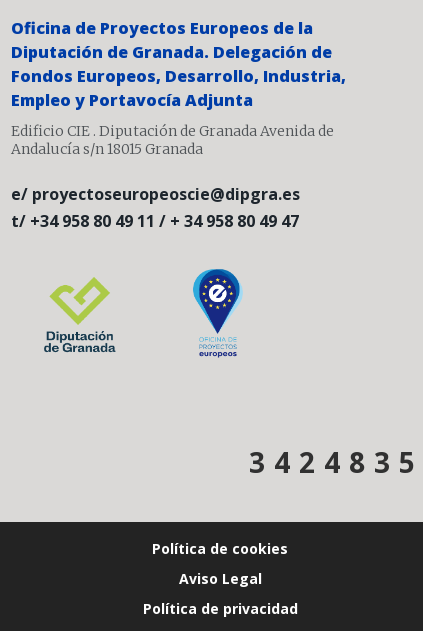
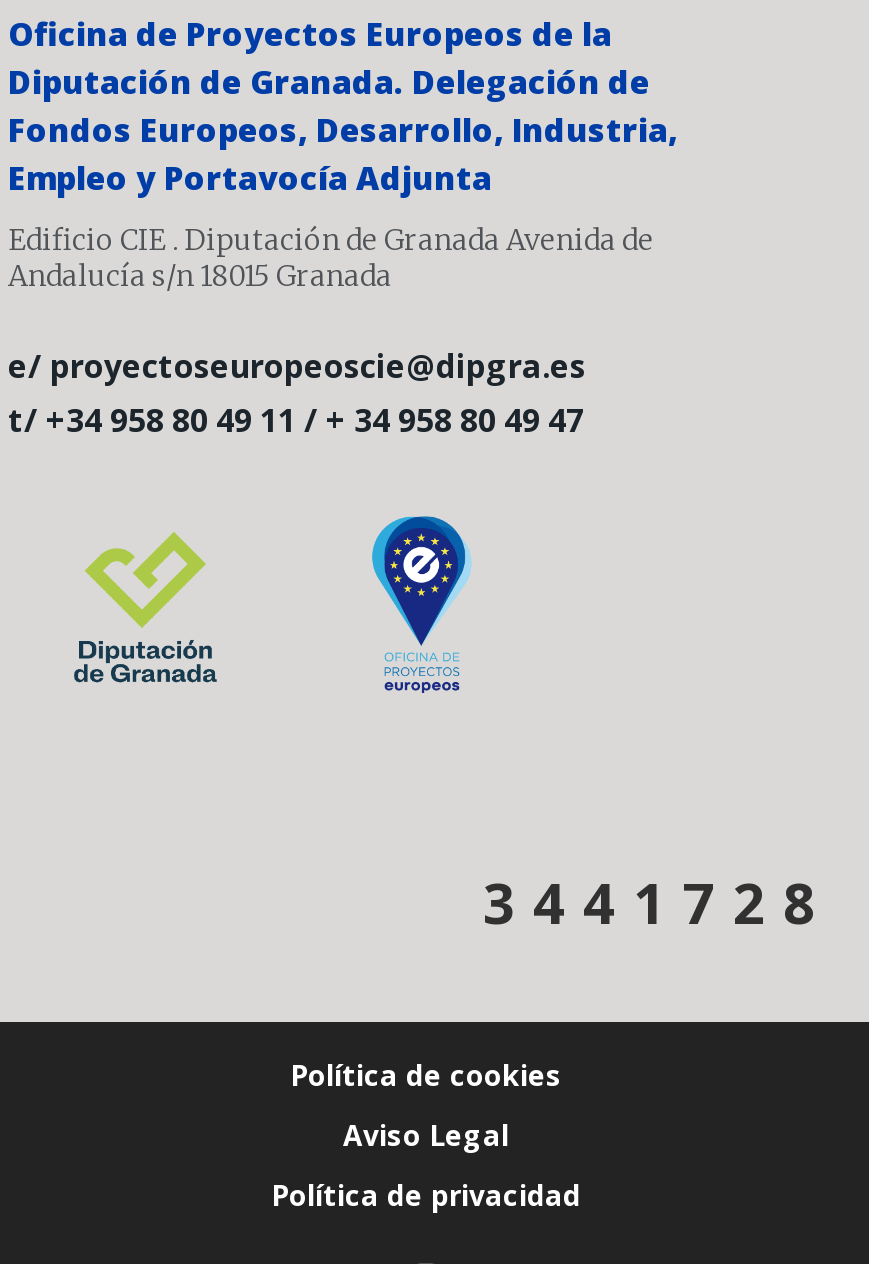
[248,443,414,481] 3 4 2 4 8 3 5 -> [483,864,815,940] 3 4 4 1 7 2 8

